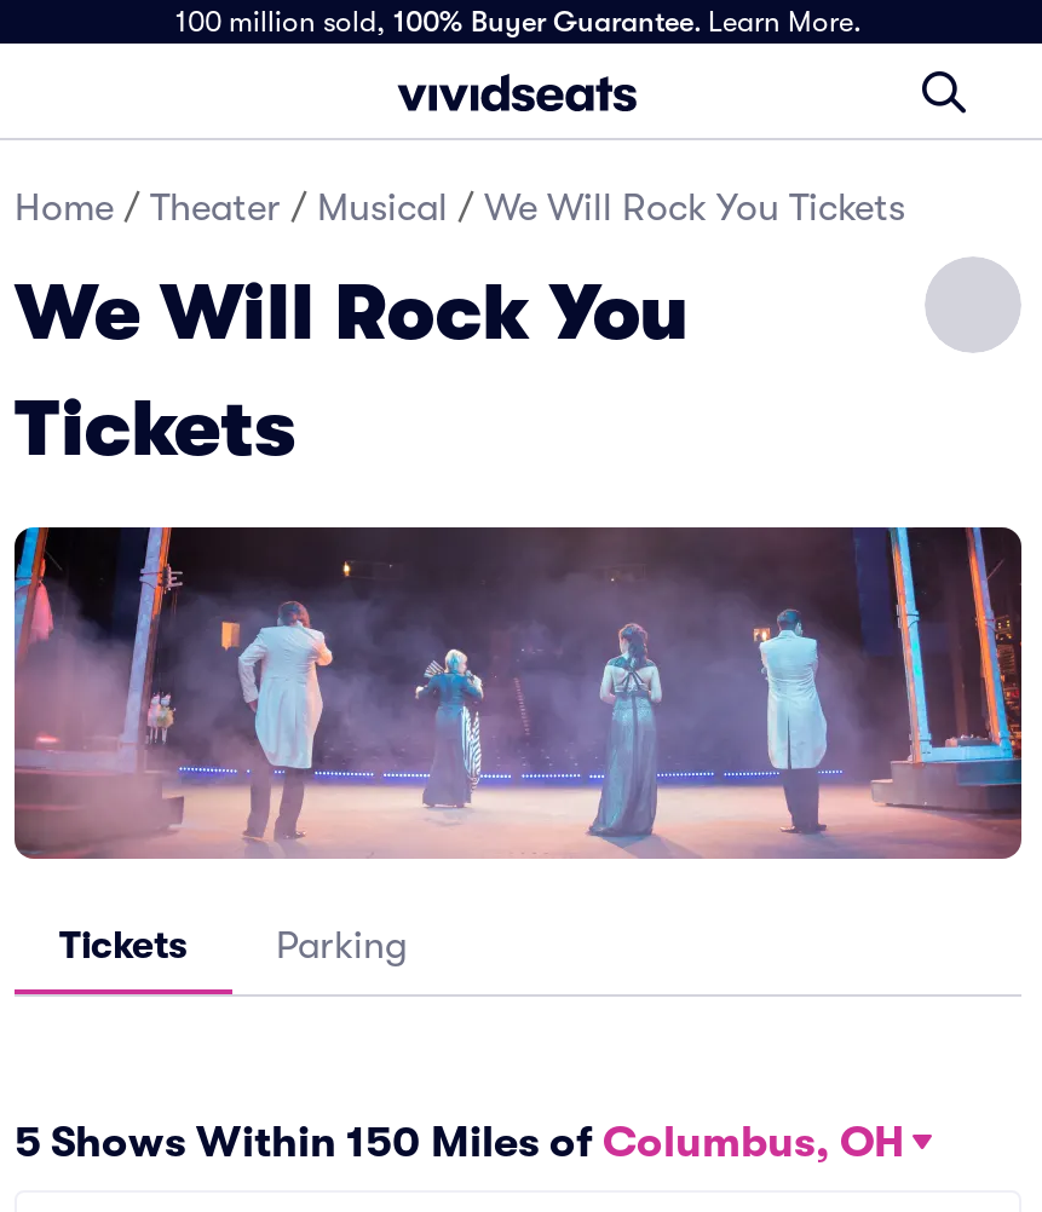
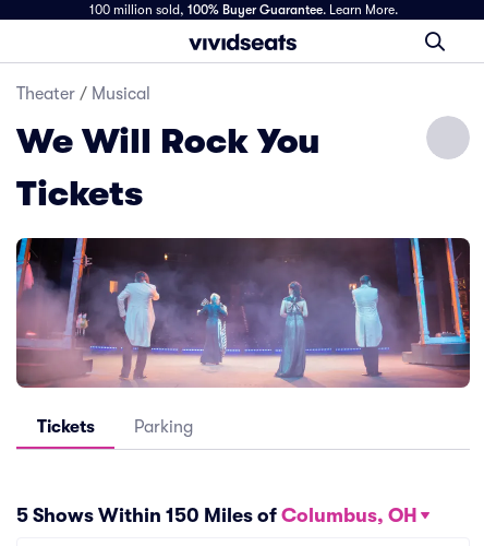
[15,186,905,230] Home / Theater / Musical / We Will Rock You Tickets -> [16,84,150,104] Theater / Musical

